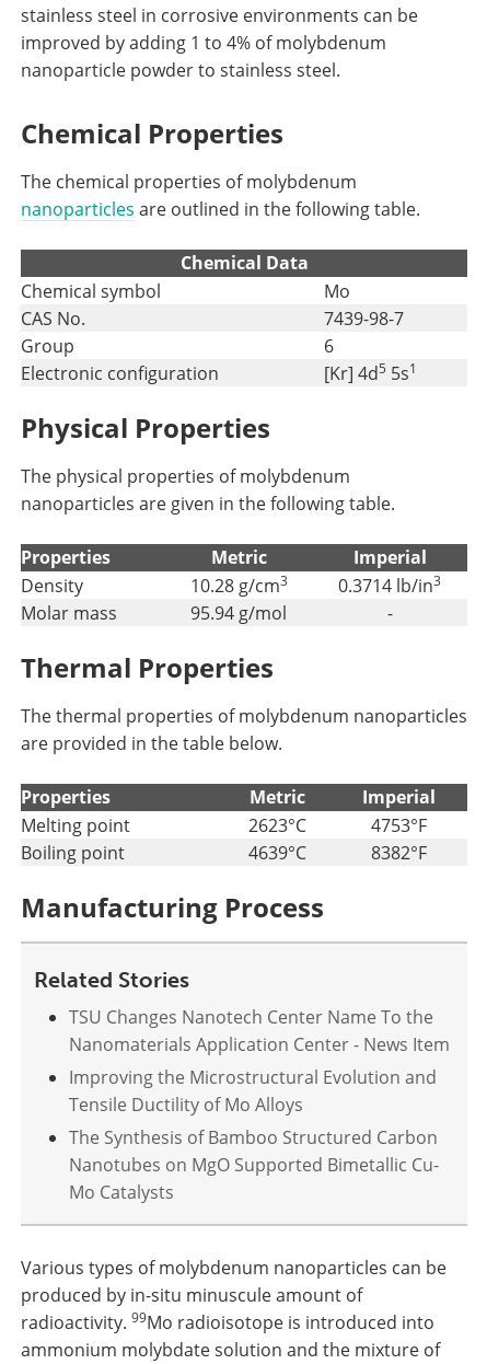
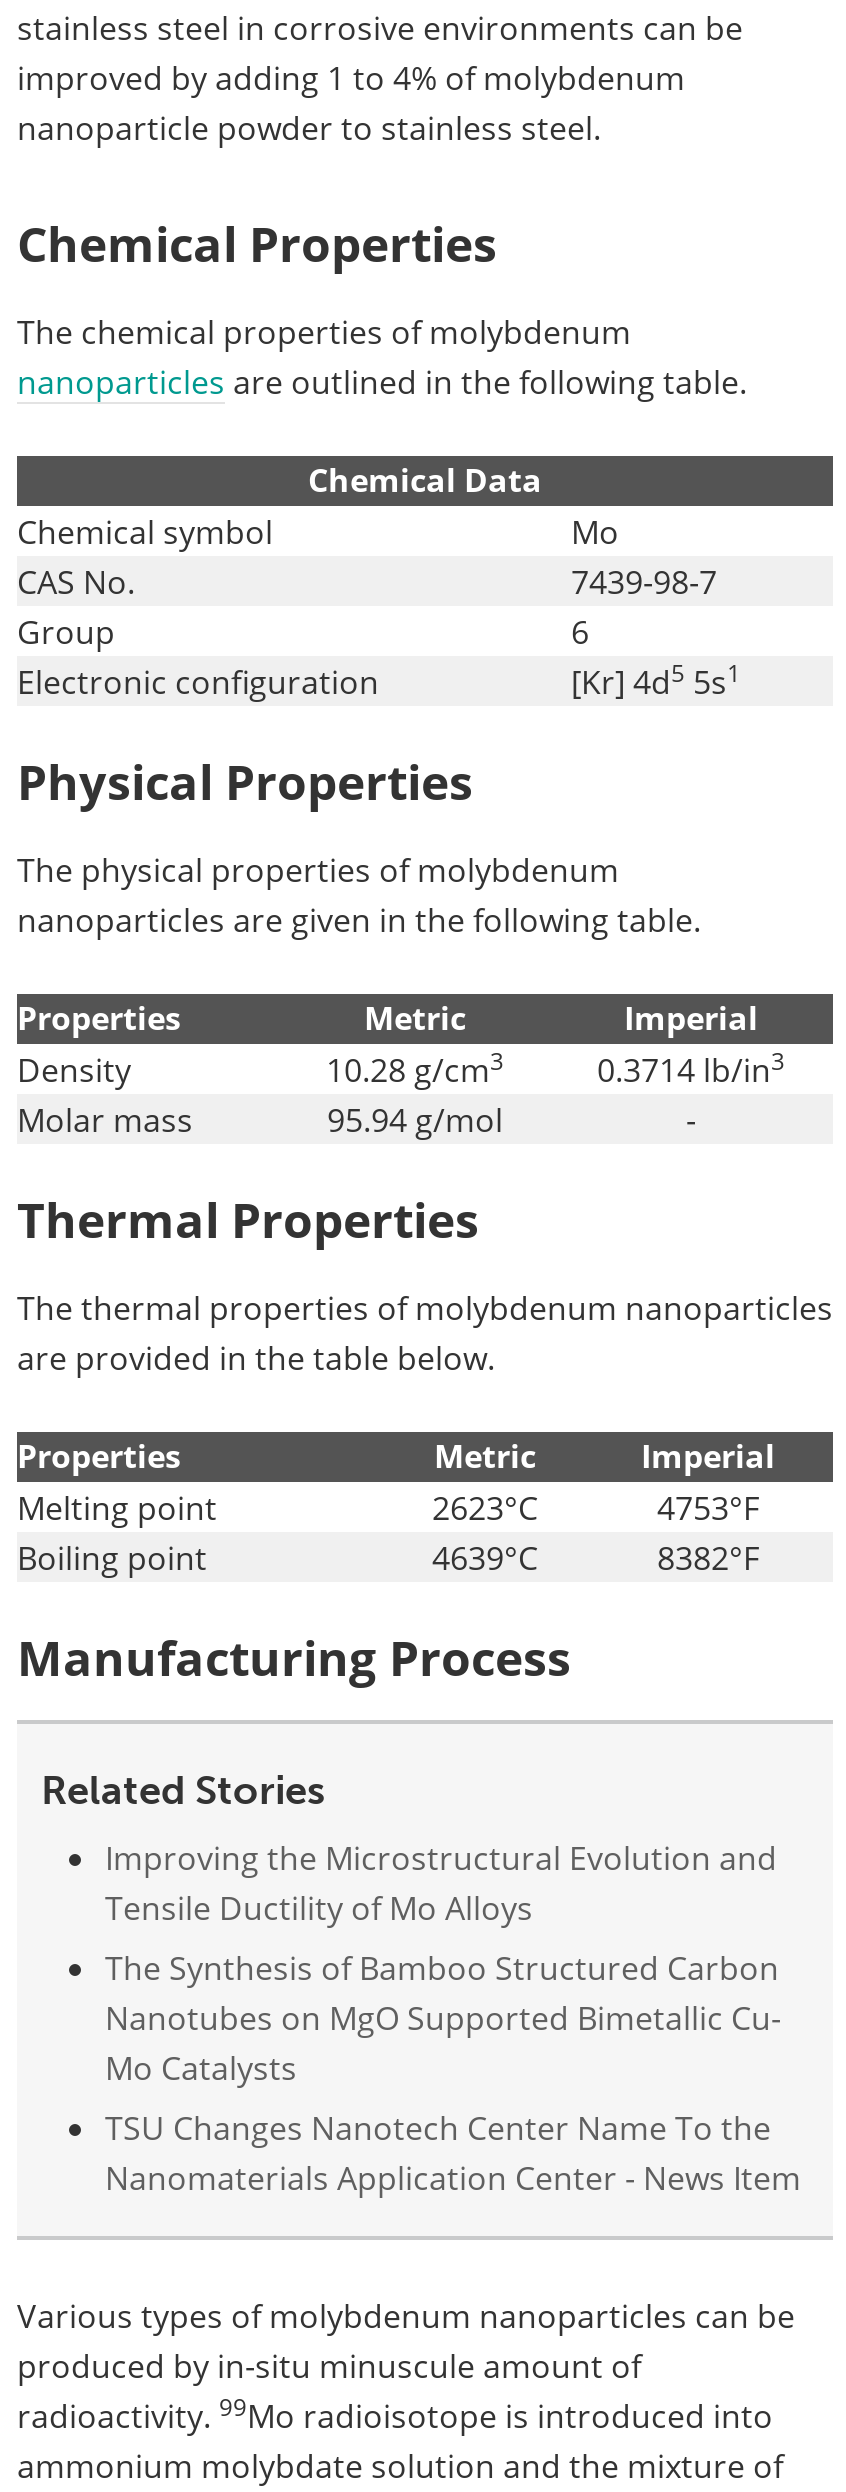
moved [69,1005,450,1055] -> [105,2106,801,2198]: TSU Changes Nanotech Center Name To the | Nanomaterials Application Center - News Item
moved [69,1065,439,1203] -> [105,1836,781,2088]: Improving the Microstructural Evolution and | Tensile Ductility of Mo Alloys | The Synthesis of Bamboo Structured Carbon | Nanotubes on MgO Supported Bimetallic Cu- | Mo Catalysts

